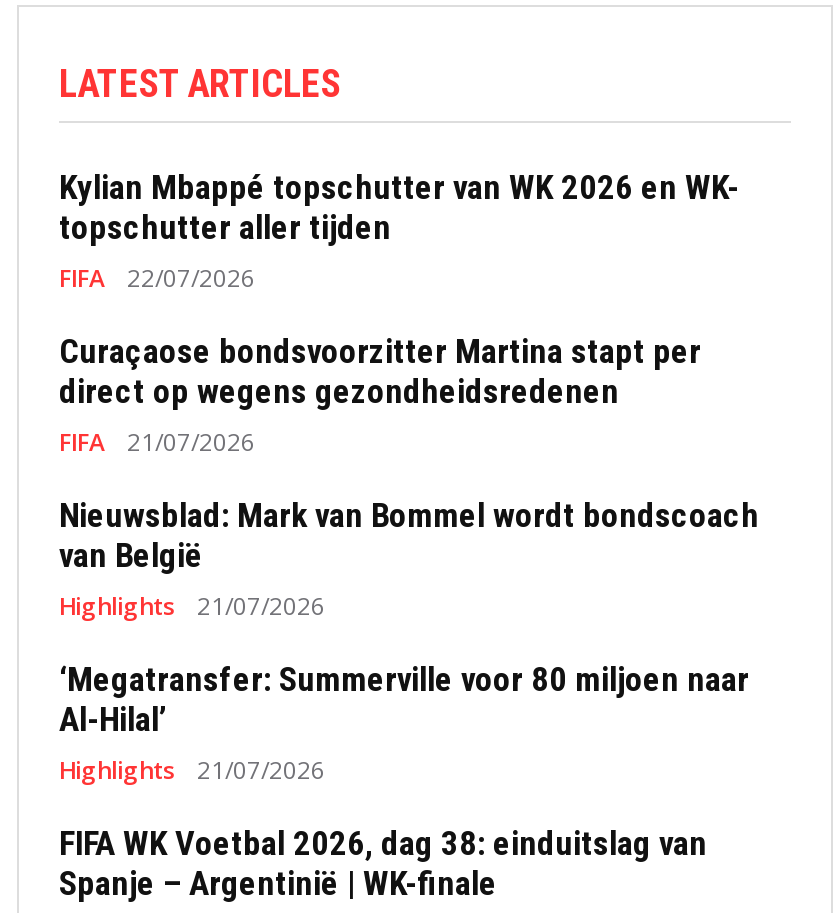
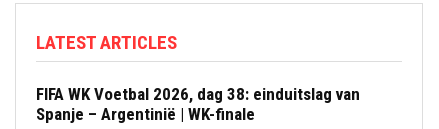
[59,167,759,787] Kylian Mbappé topschutter van WK 2026 en WK- | topschutter aller tijden | FIFA | 22/07/2026 | Curaçaose bondsvoorzitter Martina stapt per | direct op wegens gezondheidsredenen | FIFA | 21/07/2026 | Nieuwsblad: Mark van Bommel wordt bondscoach | van België | Highlights | 21/07/2026 | ‘Megatransfer: Summerville voor 80 miljoen naar | Al-Hilal’ | Highlights | 21/07/2026 -> none

